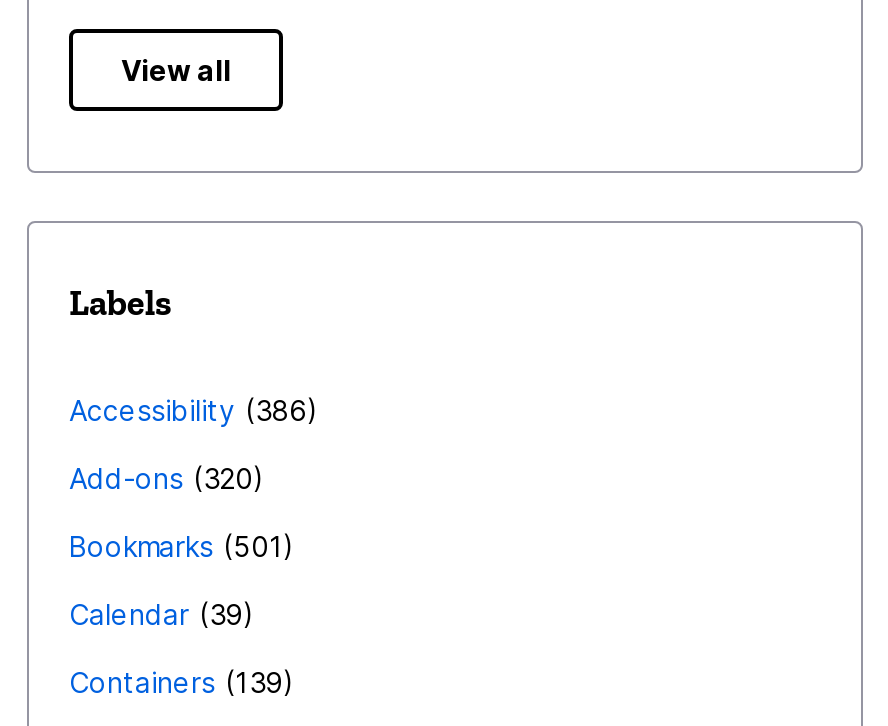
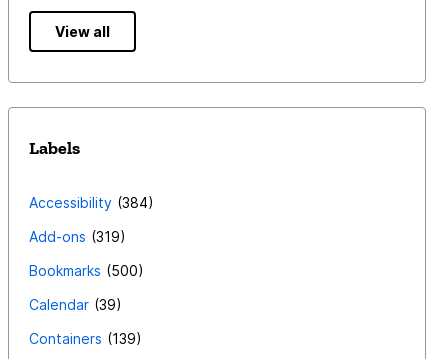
[69,394,307,428] Accessibility 386 -> [29,194,148,211] Accessibility 384
[69,462,253,496] Add-ons 320 -> [29,228,120,245] Add-ons 319
[69,530,283,564] Bookmarks 501 -> [29,262,138,279] Bookmarks 500

